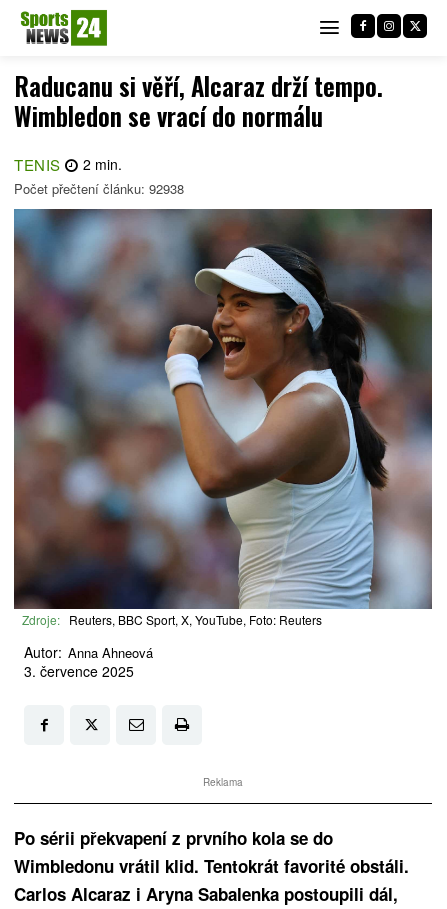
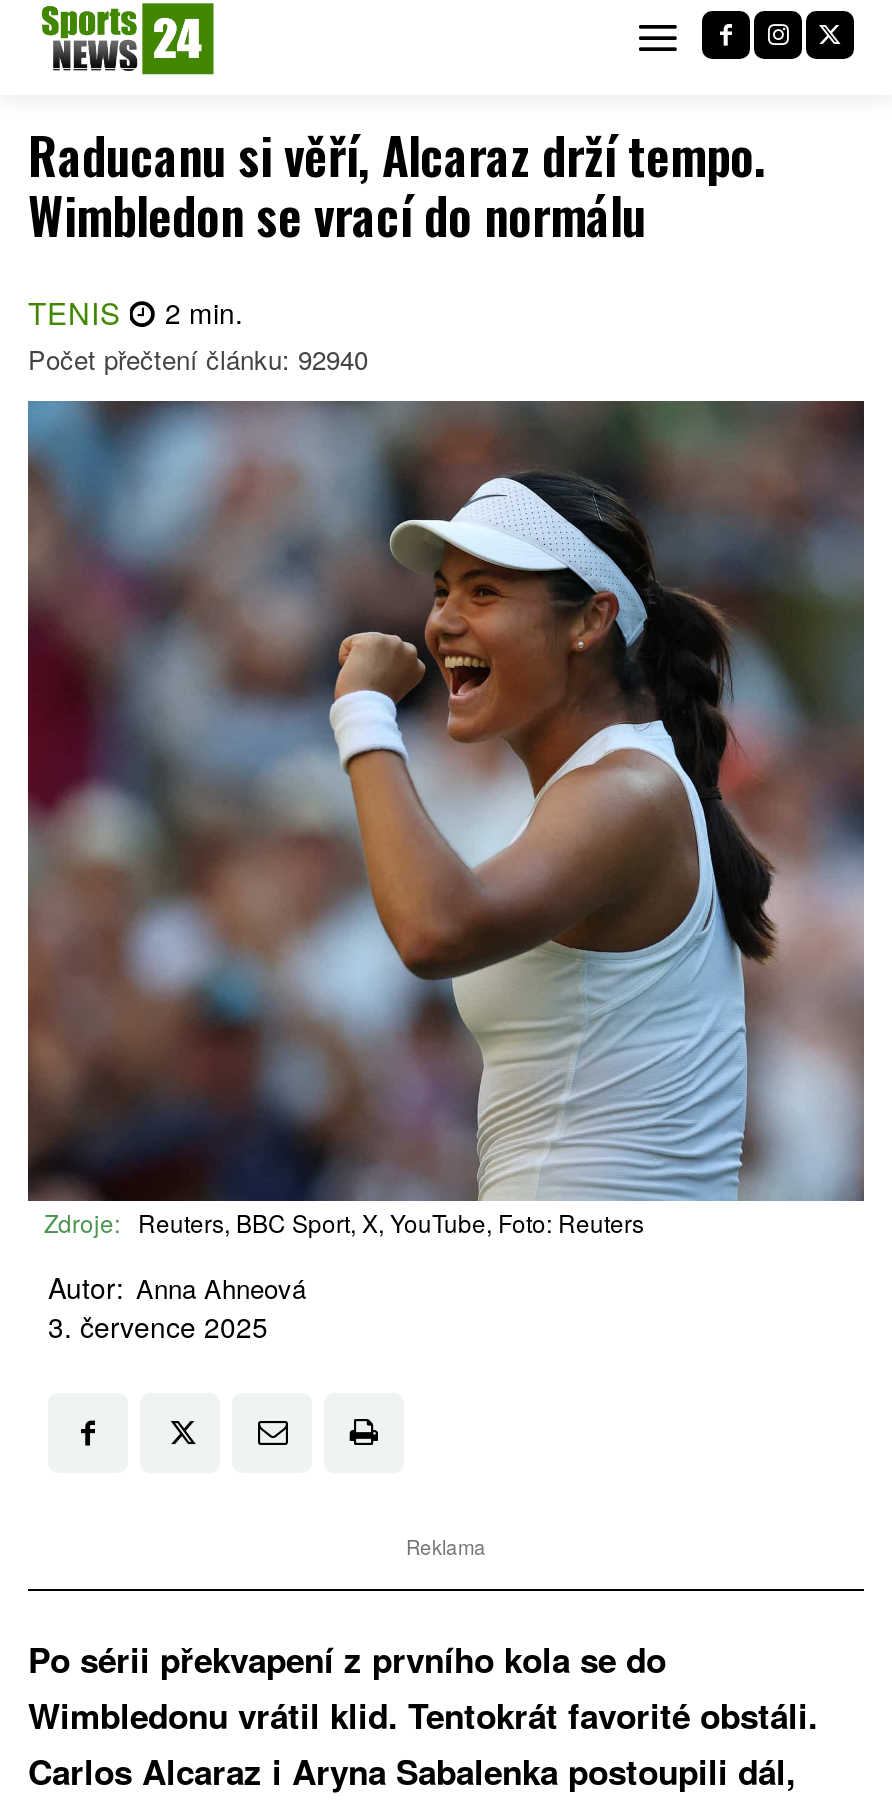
[14,179,184,198] Počet přečtení článku: 92938 -> [28,341,368,379] Počet přečtení článku: 92940

